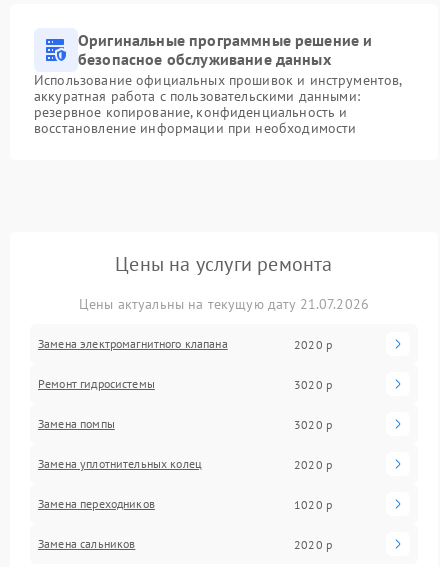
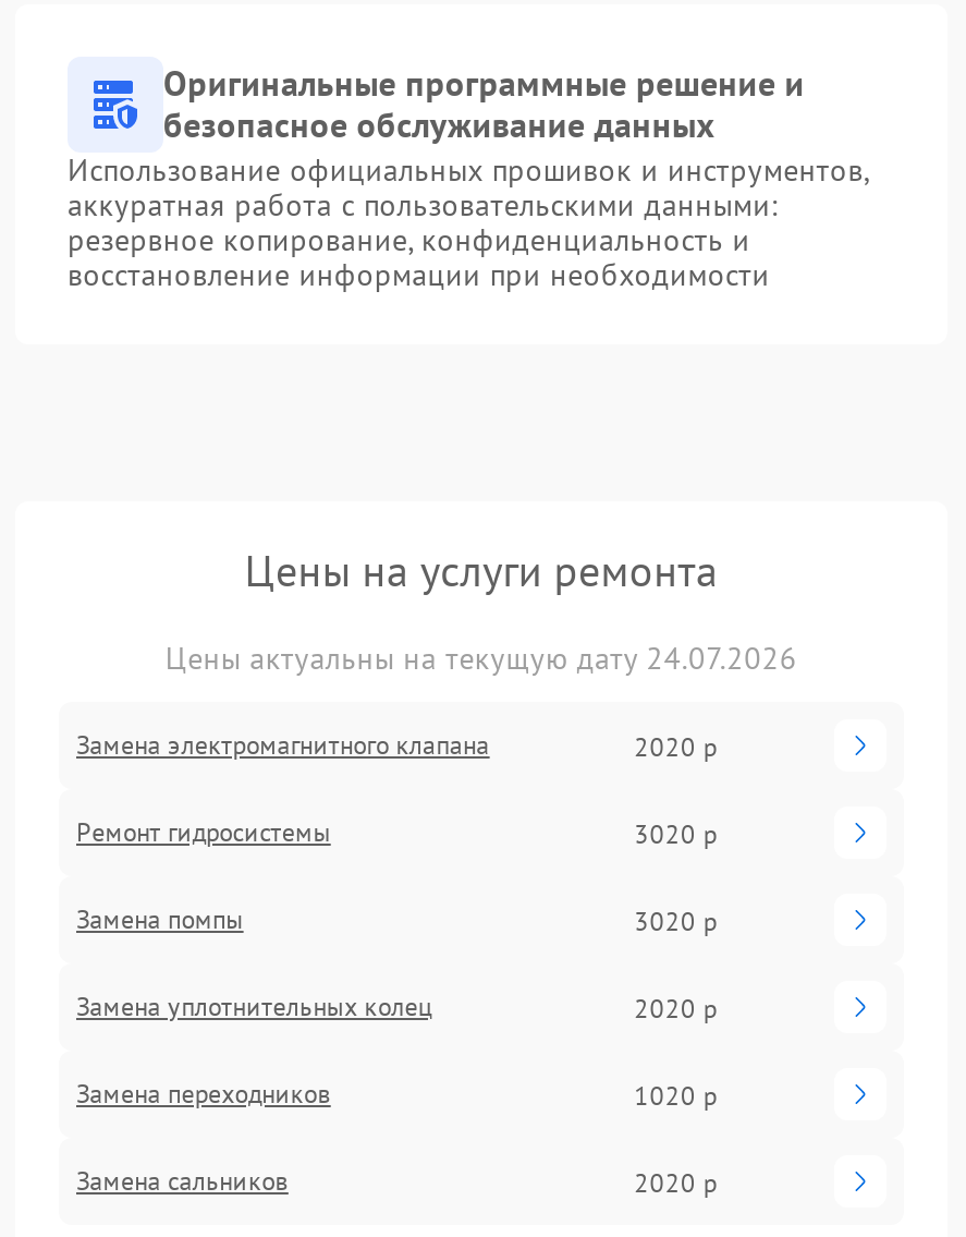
[79,295,369,313] Цены актуальны на текущую дату 21.07.2026 -> [165,639,797,679] Цены актуальны на текущую дату 24.07.2026

